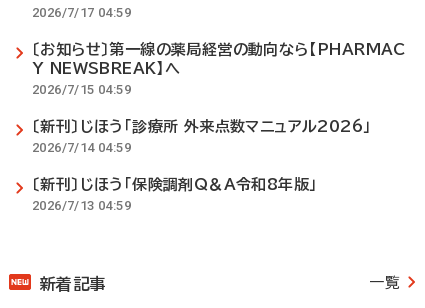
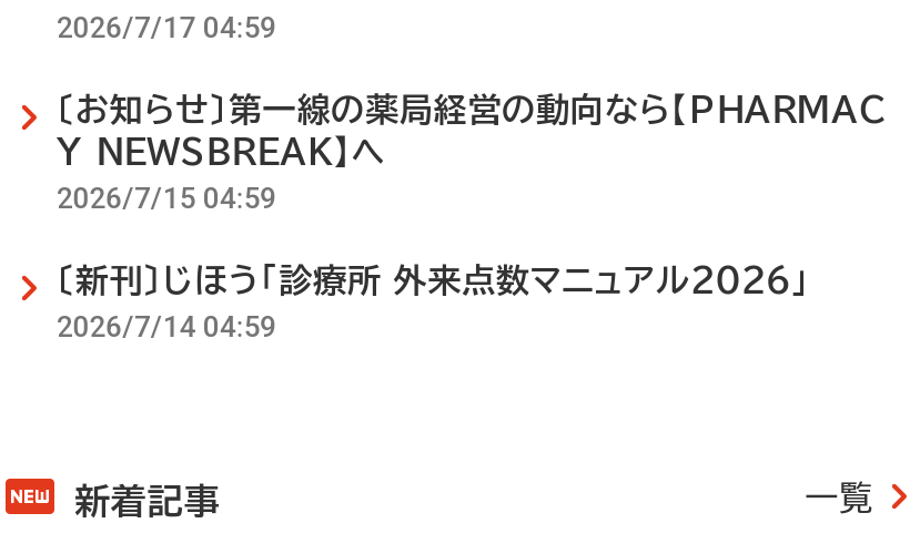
[32,177,317,213] 〔新刊〕じほう「保険調剤Q＆A令和8年版」 | 2026/7/13 04:59 -> none

